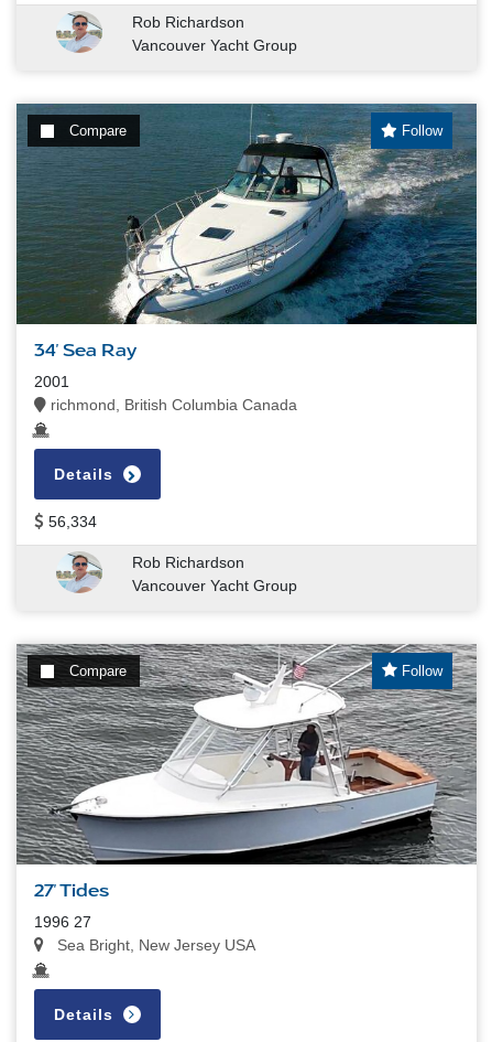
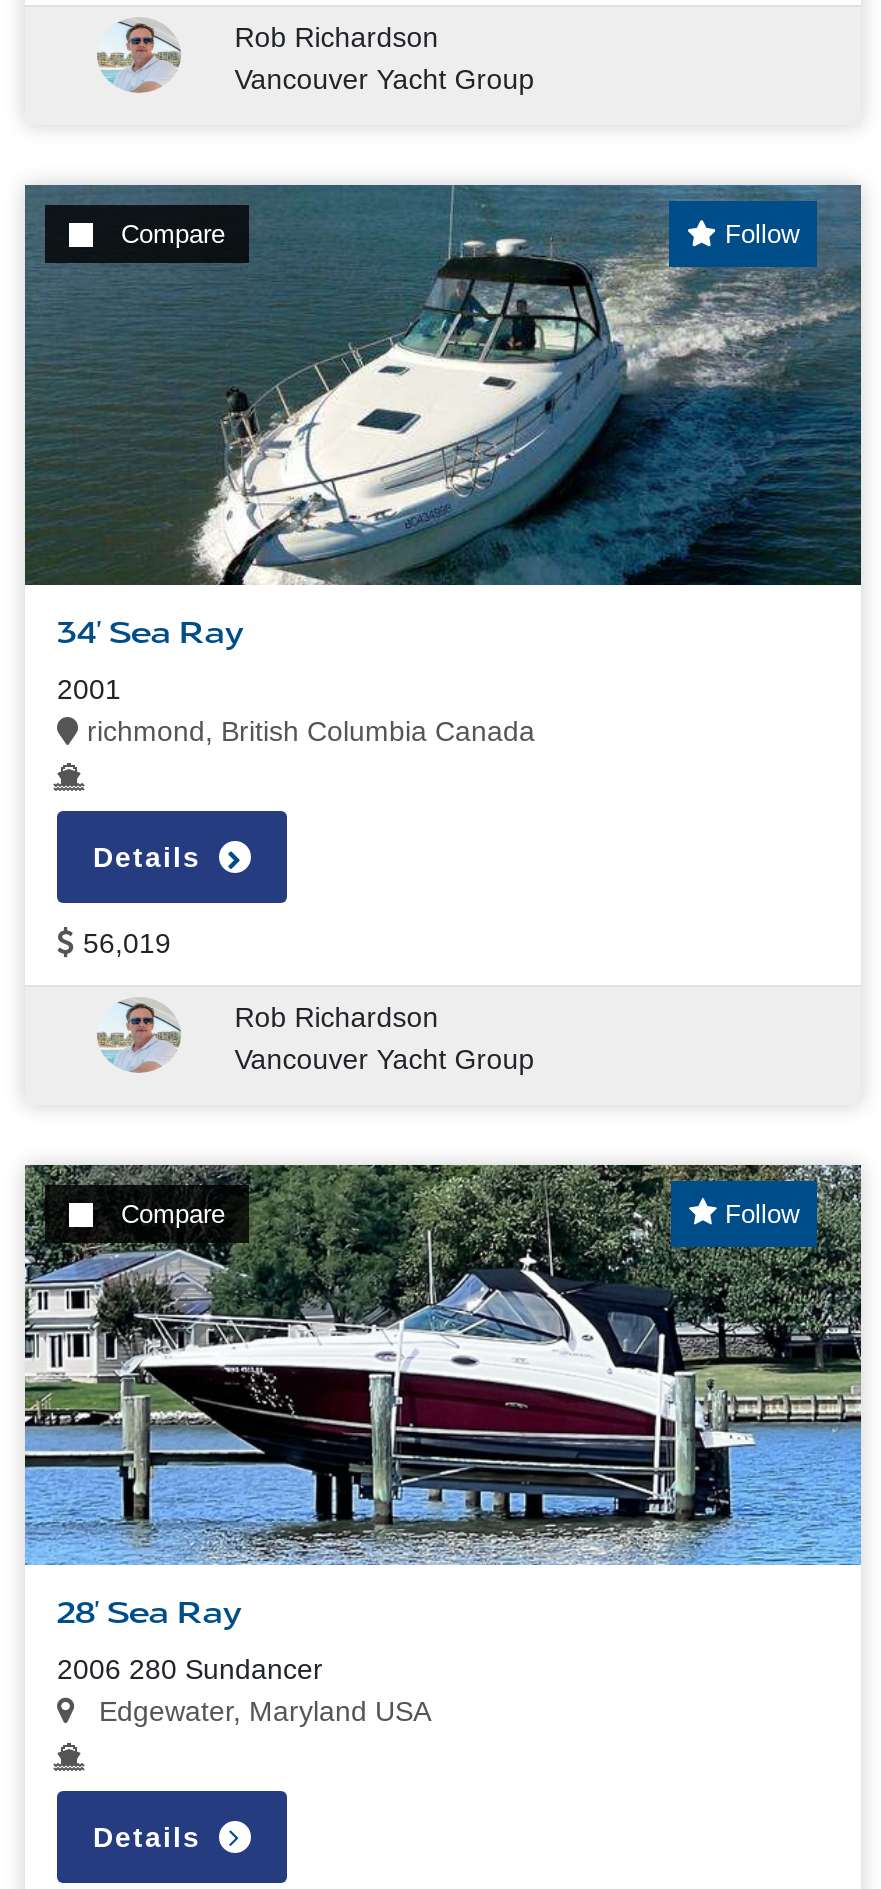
[44,513,97,530] 56,334 -> [75,927,171,959] 56,019
[15,644,478,902] [image] | 27' Tides -> [23,1163,861,1633] [image] | 28' Sea Ray
[34,913,255,954] 1996 27 | Sea Bright, New Jersey USA -> [57,1653,431,1727] 2006 280 Sundancer | Edgewater, Maryland USA

